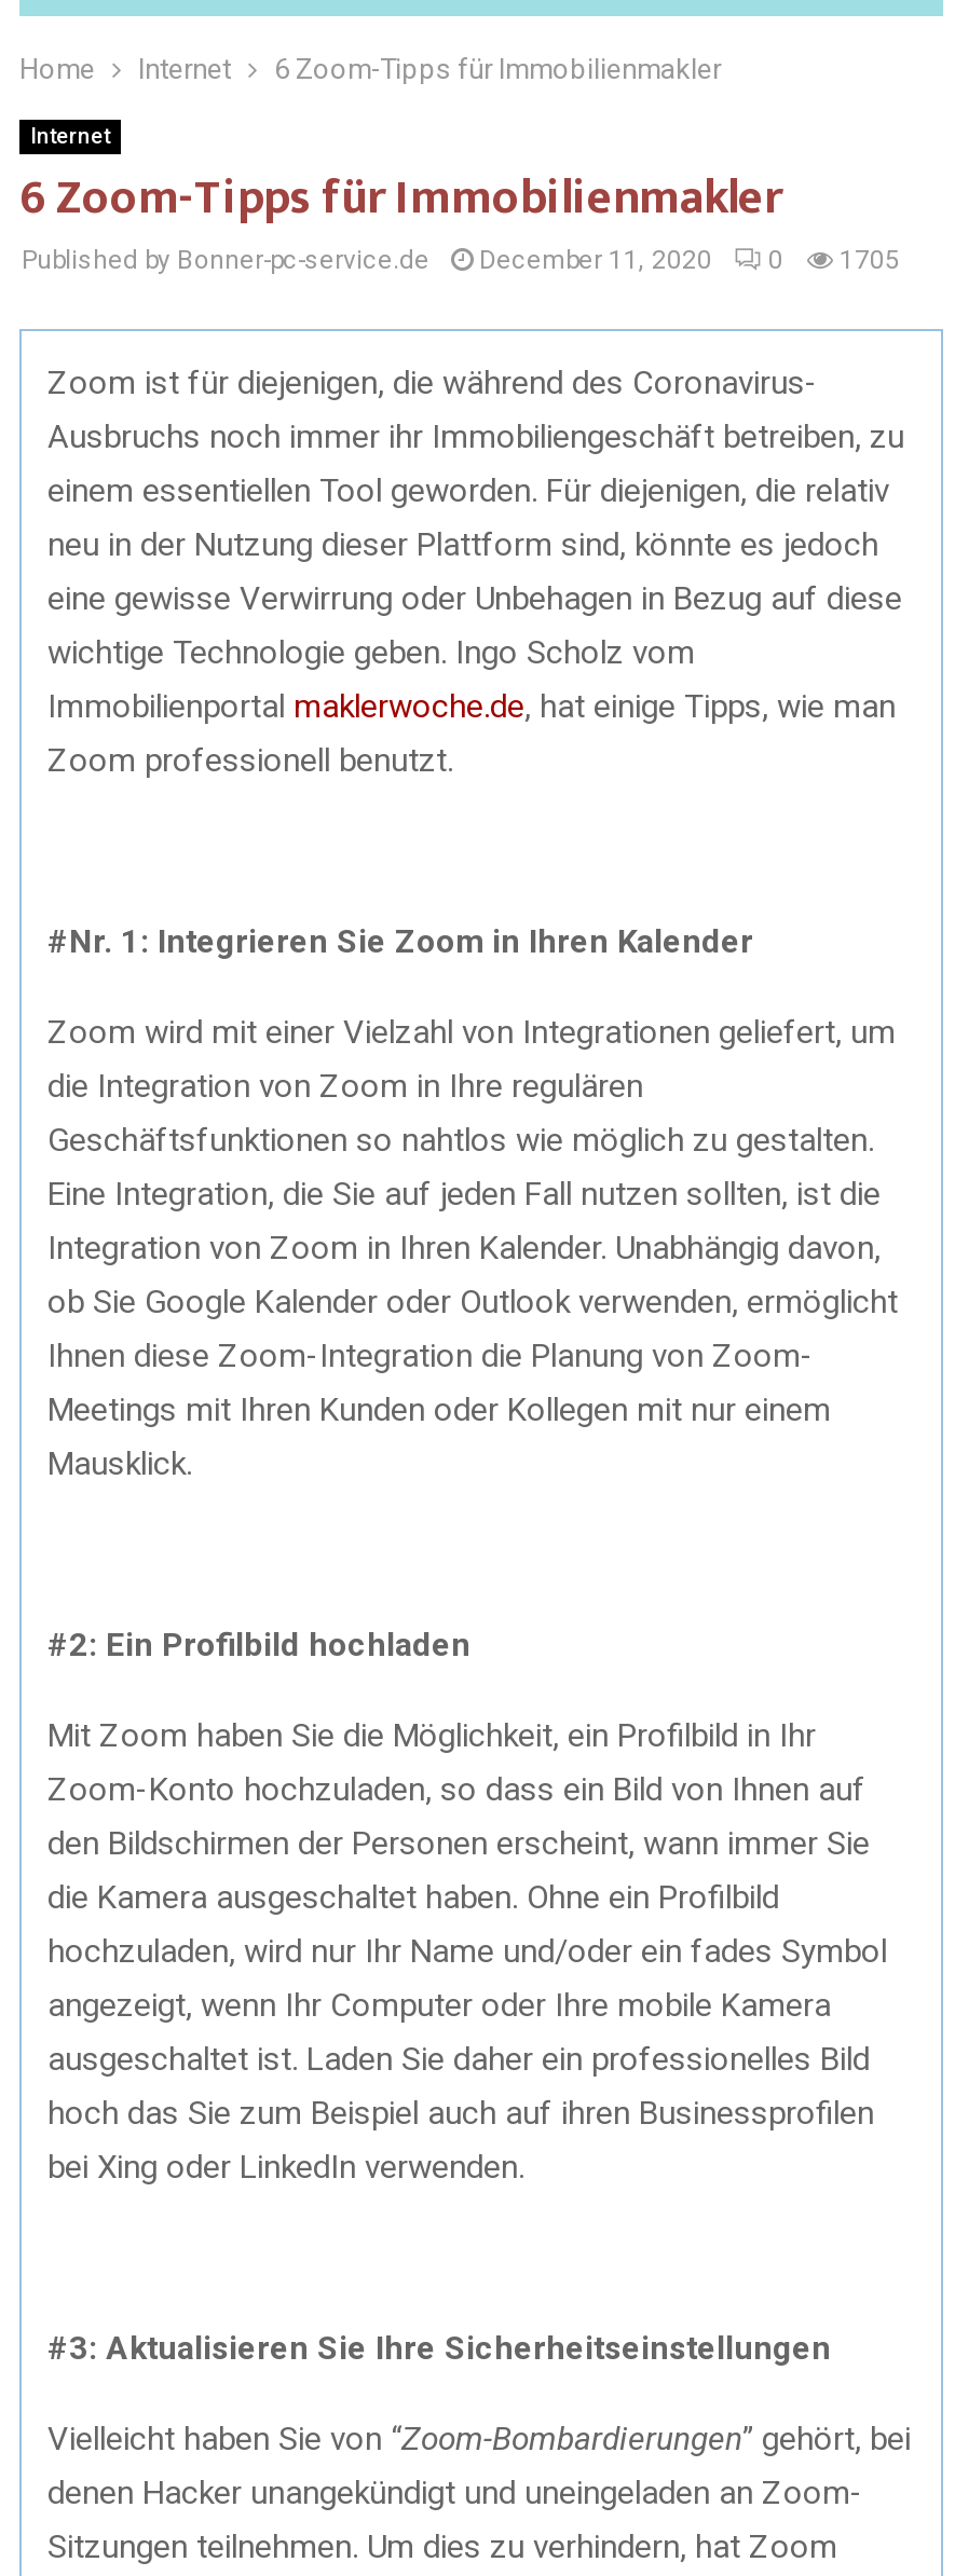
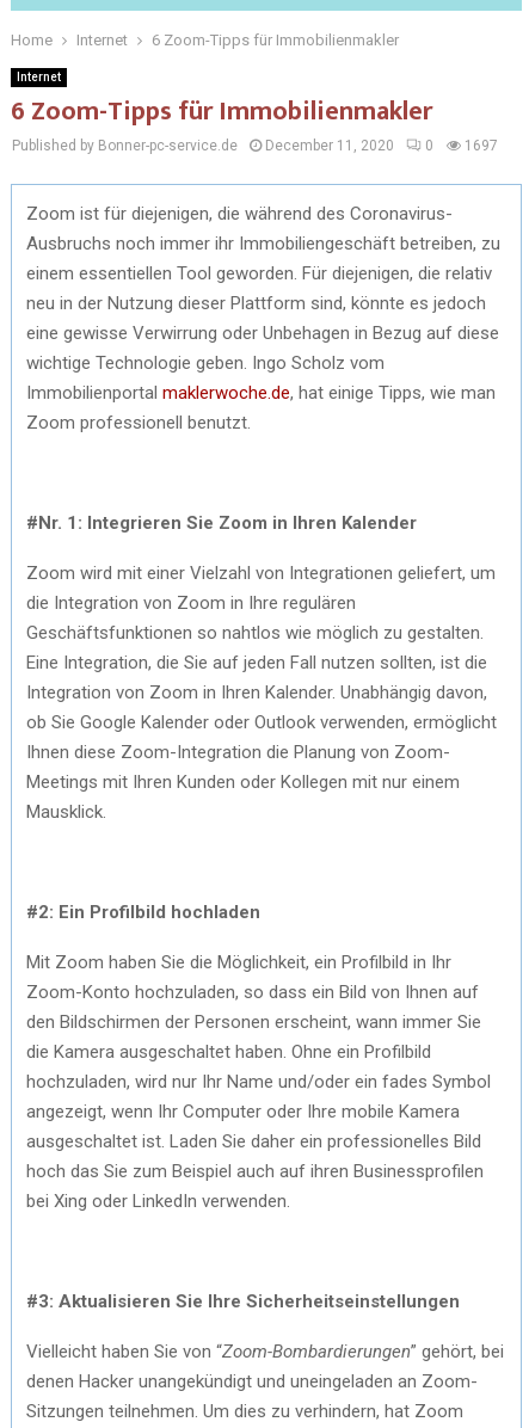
[22,245,900,275] Published by Bonner-pc-service.de December 11, 2020 0 1705 -> [12,137,498,154] Published by Bonner-pc-service.de December 11, 2020 0 1697

